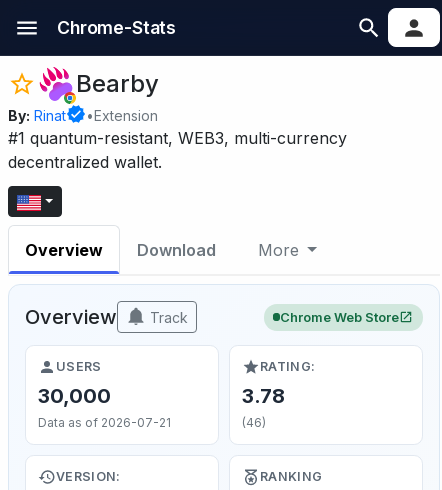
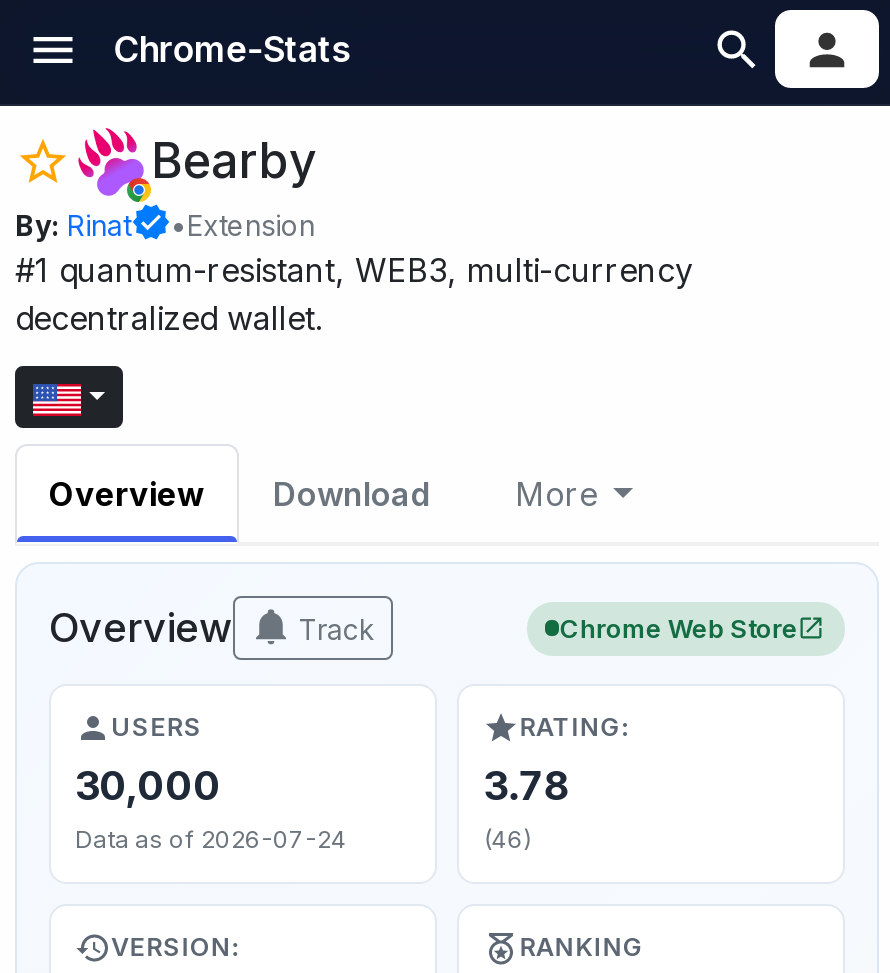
[38,415,171,430] Data as of 2026-07-21 -> [75,823,347,853] Data as of 2026-07-24

